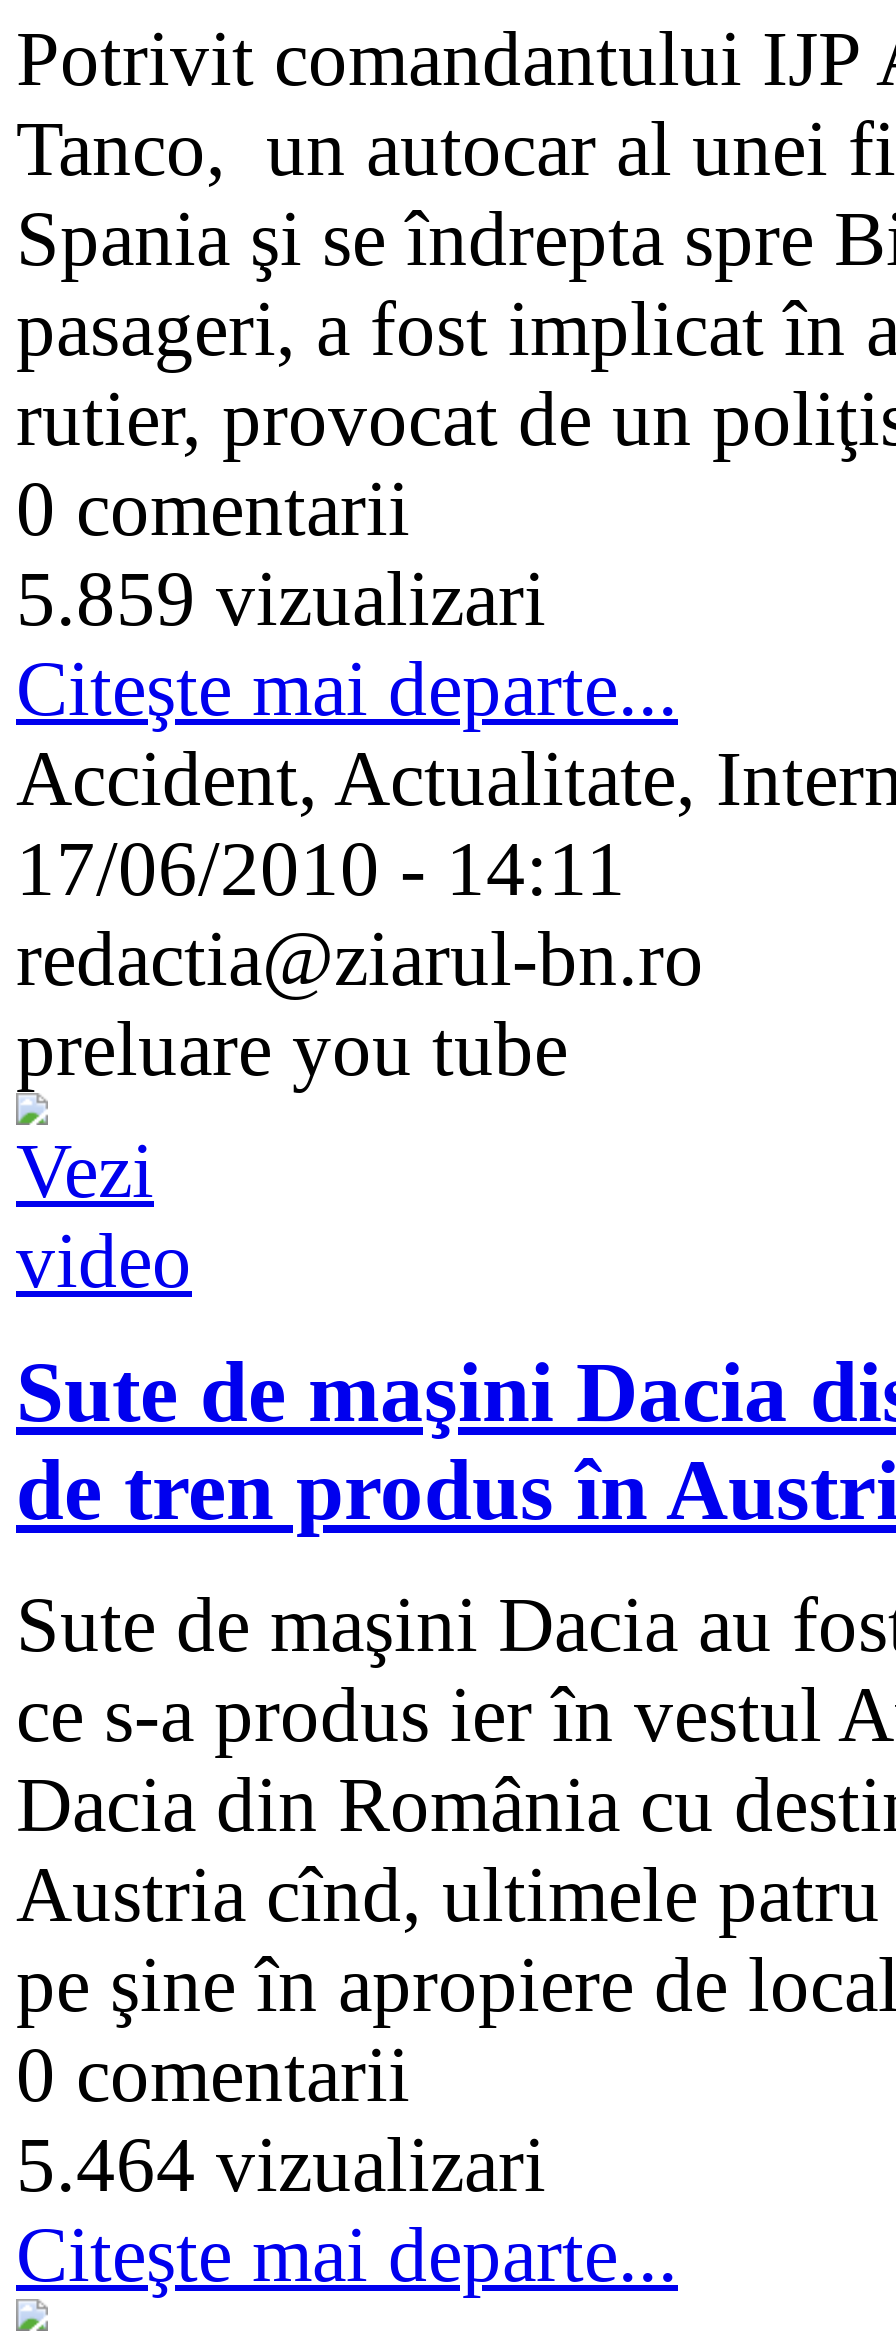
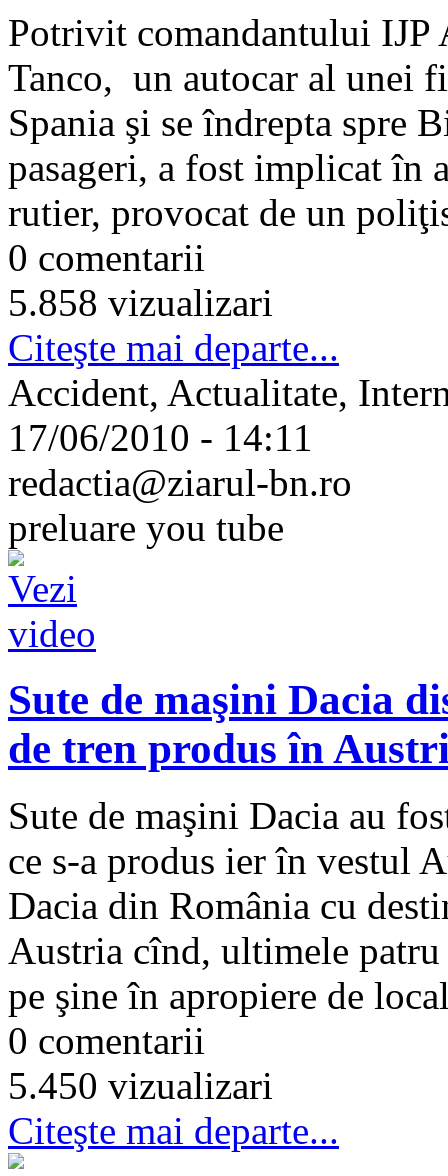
[16,554,546,640] 5.859 vizualizari -> [8,281,273,324] 5.858 vizualizari
[16,2122,546,2208] 5.464 vizualizari -> [8,1064,273,1107] 5.450 vizualizari

